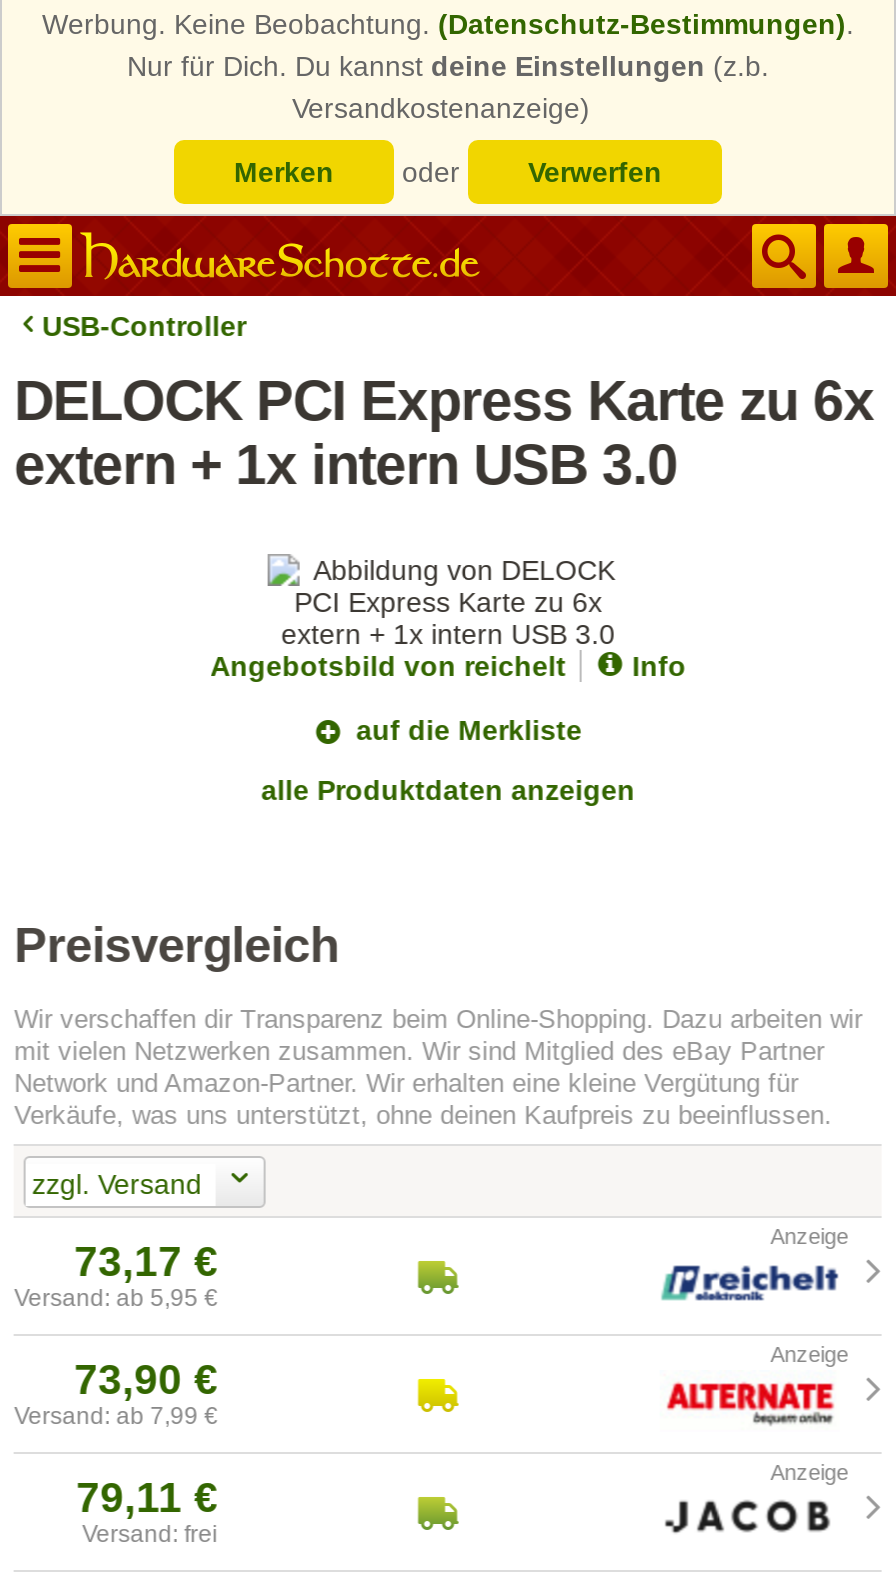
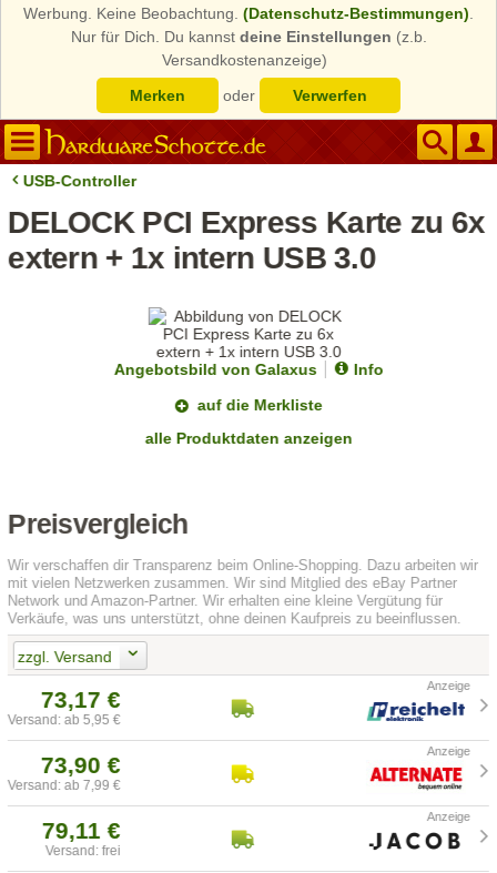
[210,650,566,682] Angebotsbild von reichelt -> [114,361,317,378] Angebotsbild von Galaxus

